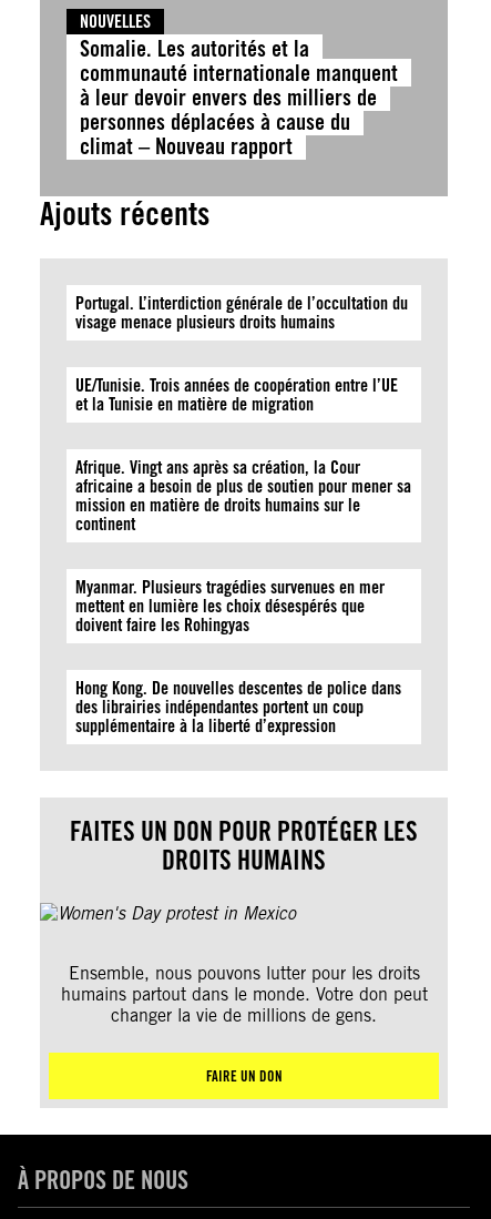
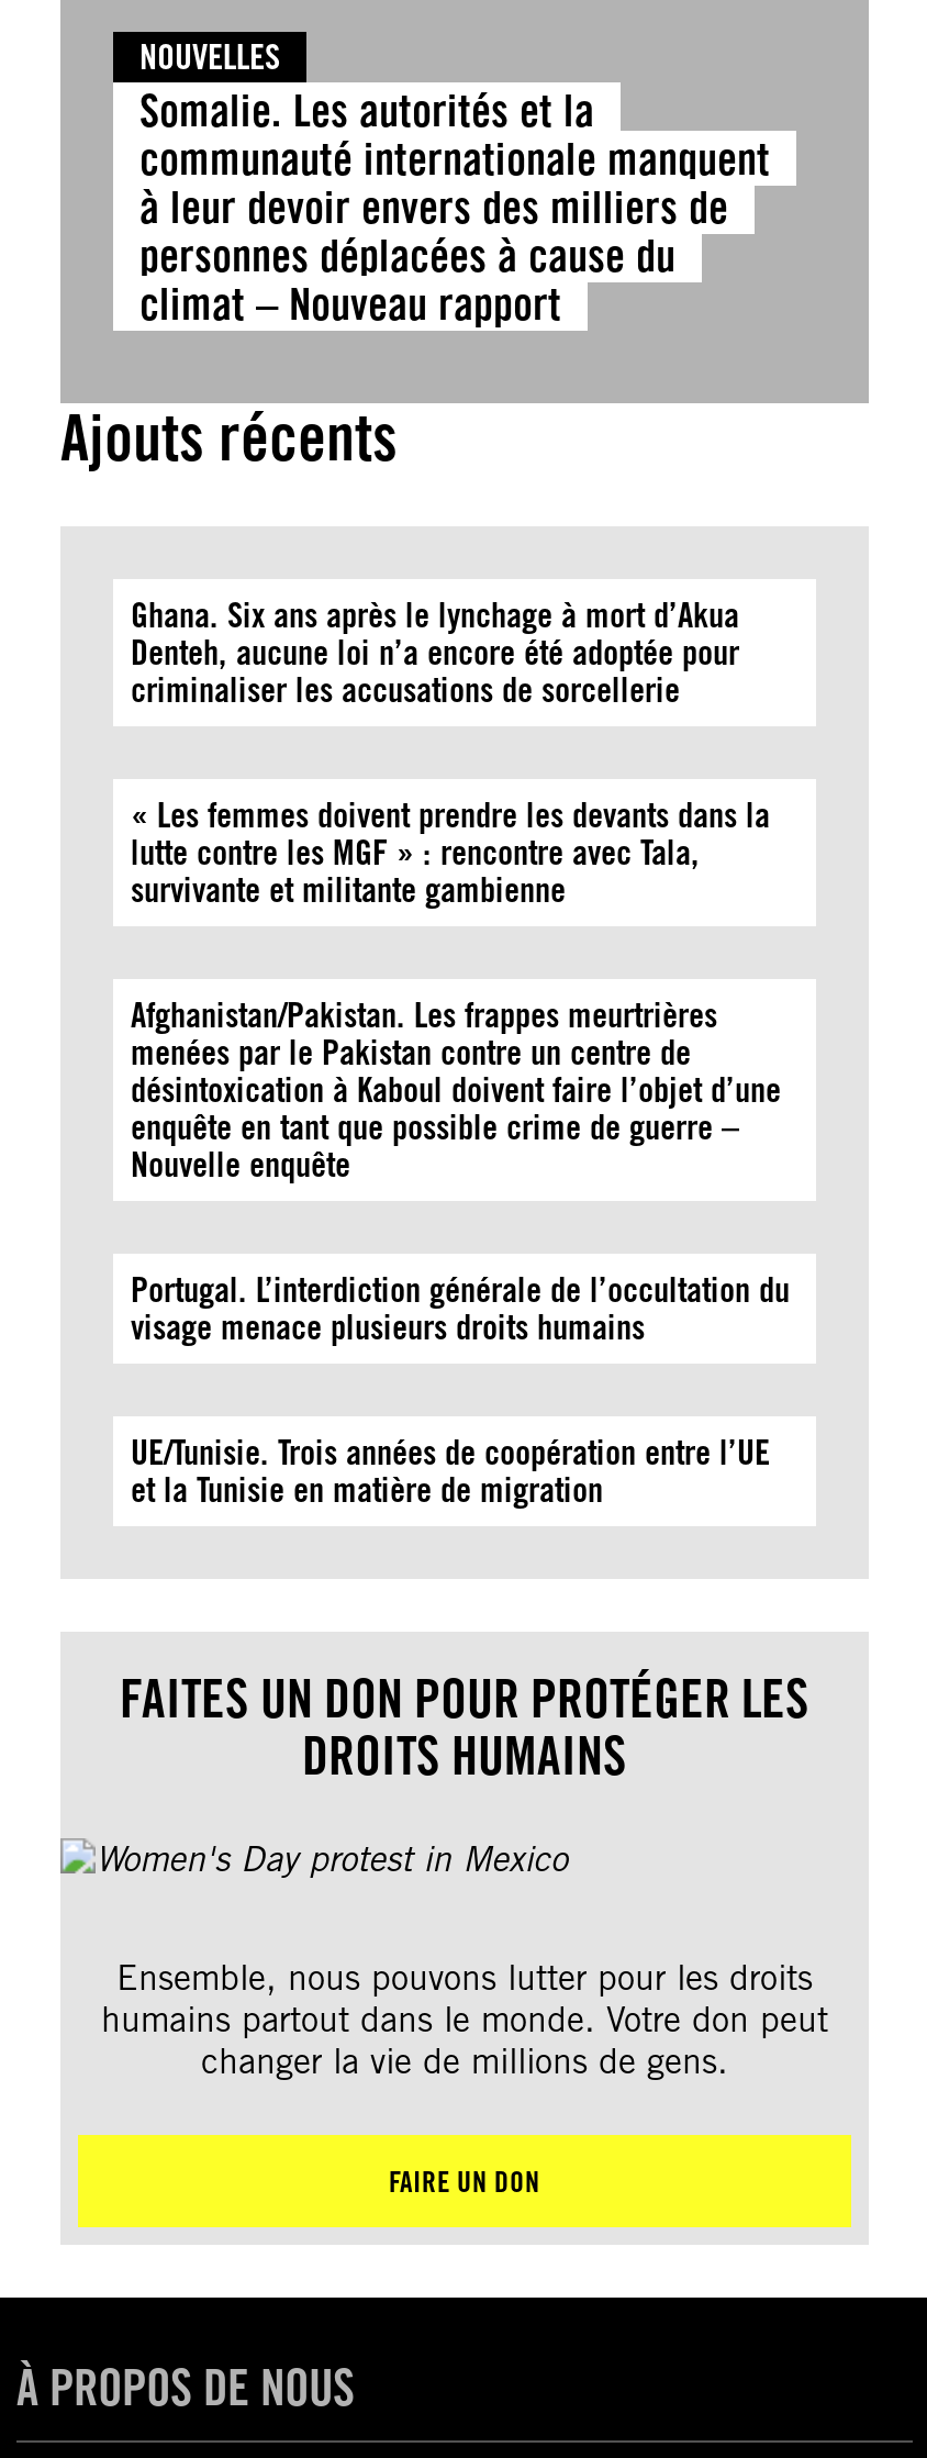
none -> [131,594,781,1186] Ghana. Six ans après le lynchage à mort d’Akua | Denteh, aucune loi n’a encore été adoptée pour | criminaliser les accusations de sorcellerie | « Les femmes doivent prendre les devants dans la | lutte contre les MGF » : rencontre avec Tala, | survivante et militante gambienne | Afghanistan/Pakistan. Les frappes meurtrières | menées par le Pakistan contre un centre de | désintoxication à Kaboul doivent faire l’objet d’une | enquête en tant que possible crime de guerre – | Nouvelle enquête
moved [75,293,408,415] -> [131,1269,790,1511]: Portugal. L’interdiction générale de l’occultation du | visage menace plusieurs droits humains | UE/Tunisie. Trois années de coopération entre l’UE | et la Tunisie en matière de migration
[75,457,411,737] Afrique. Vingt ans après sa création, la Cour | africaine a besoin de plus de soutien pour mener sa | mission en matière de droits humains sur le | continent | Myanmar. Plusieurs tragédies survenues en mer | mettent en lumière les choix désespérés que | doivent faire les Rohingyas | Hong Kong. De nouvelles descentes de police dans | des librairies indépendantes portent un coup | supplémentaire à la liberté d’expression -> none

